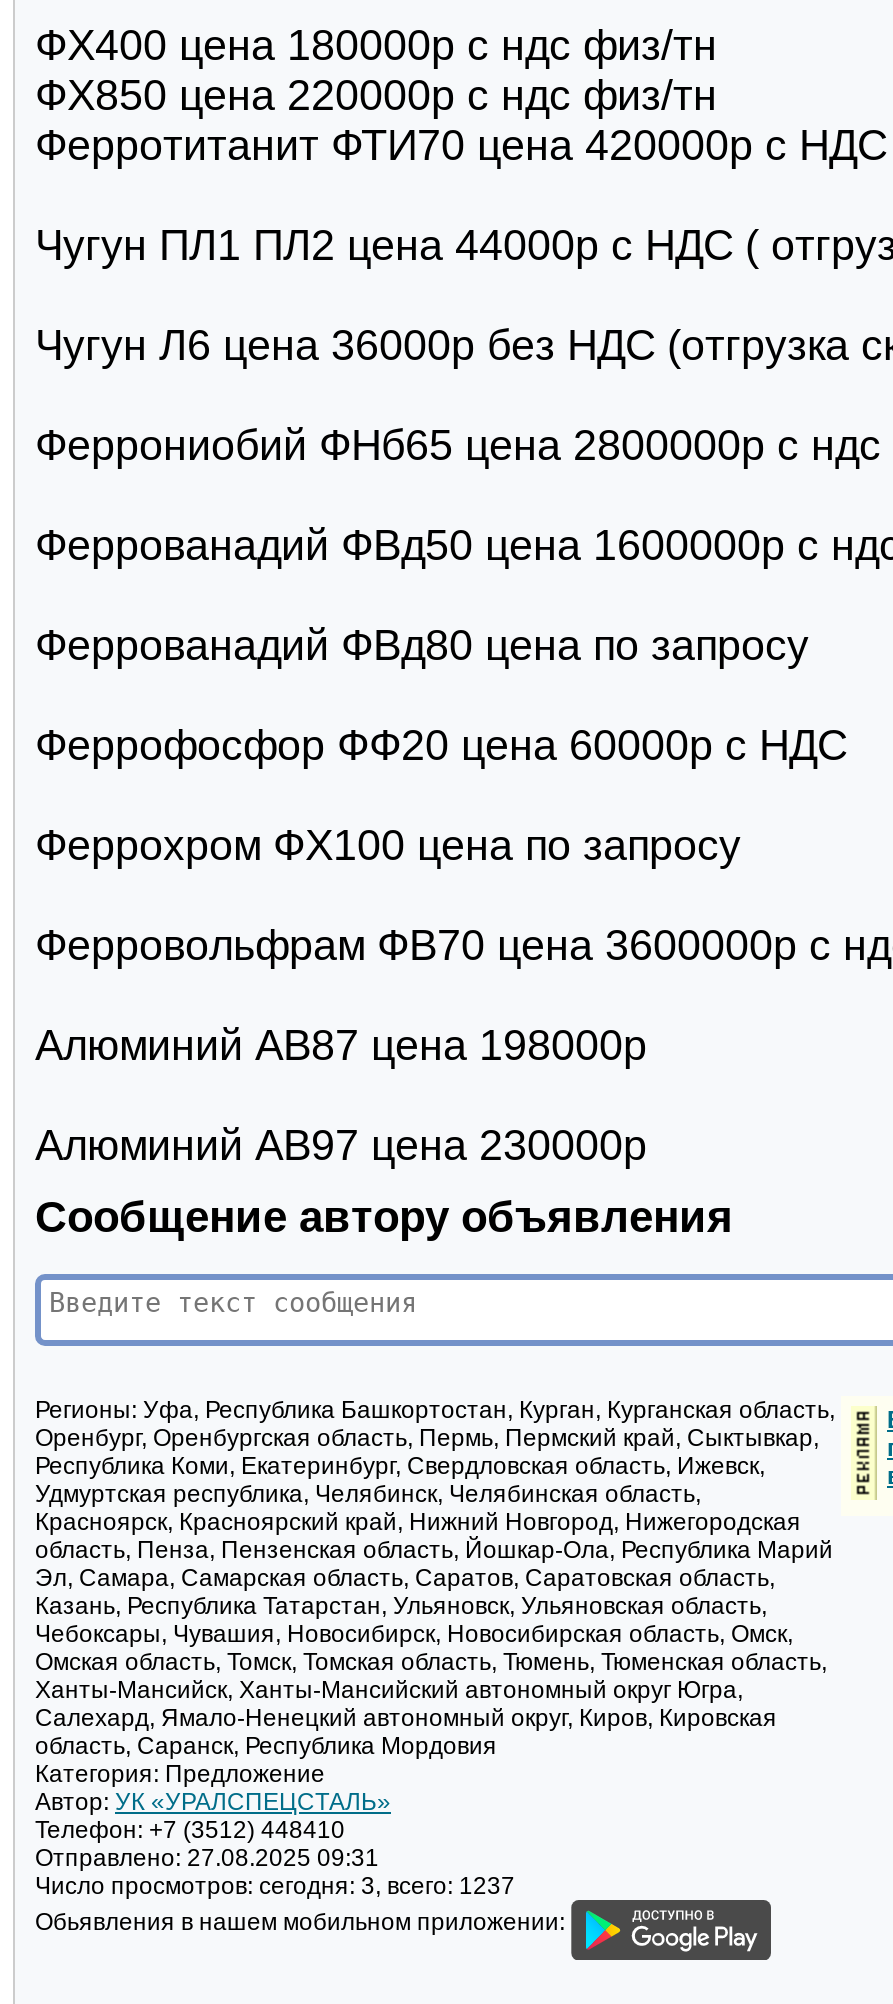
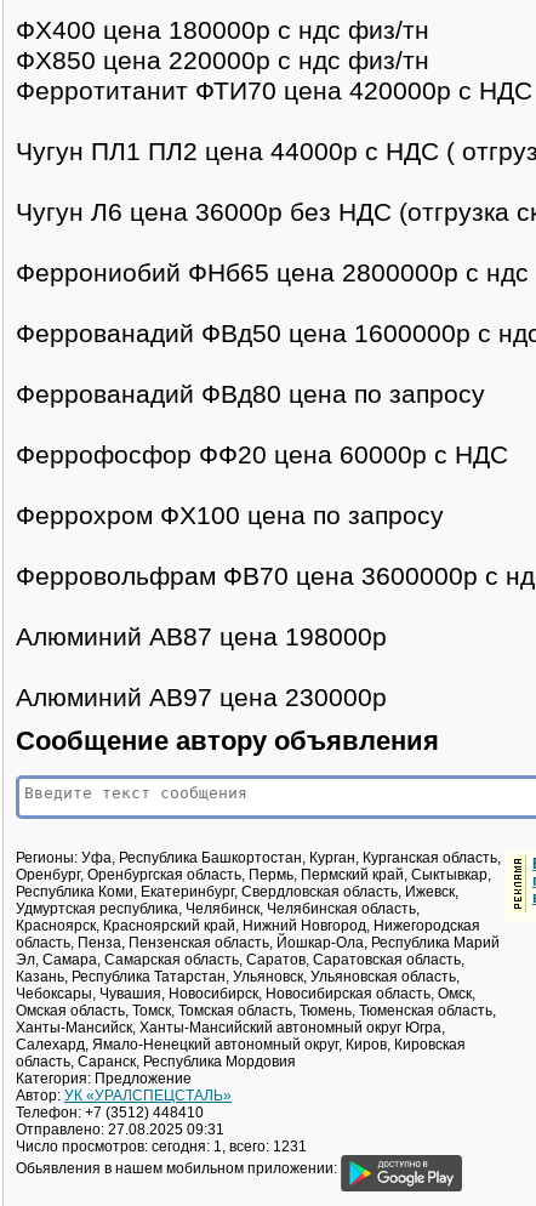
[35,1873,515,1901] Число просмотров: сегодня: 3, всего: 1237 -> [16,1139,307,1156] Число просмотров: сегодня: 1, всего: 1231

